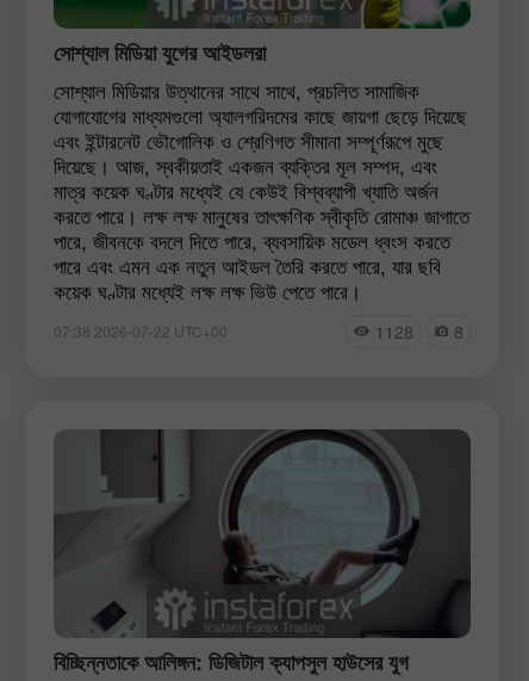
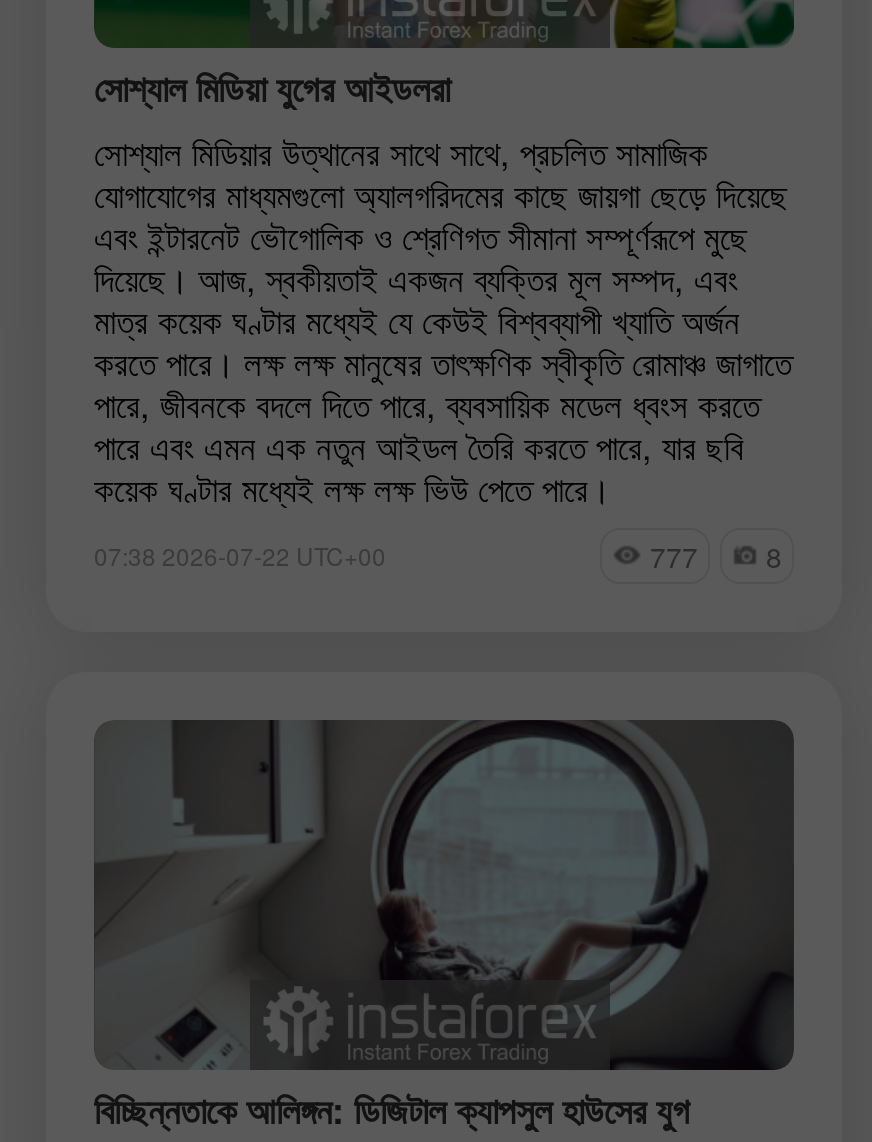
[375,320,463,343] 1128 8 -> [650,536,782,576] 777 8

